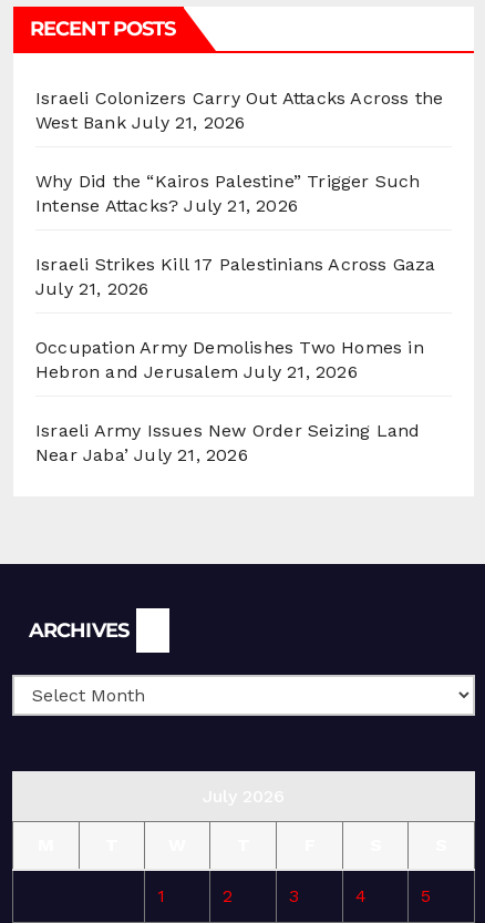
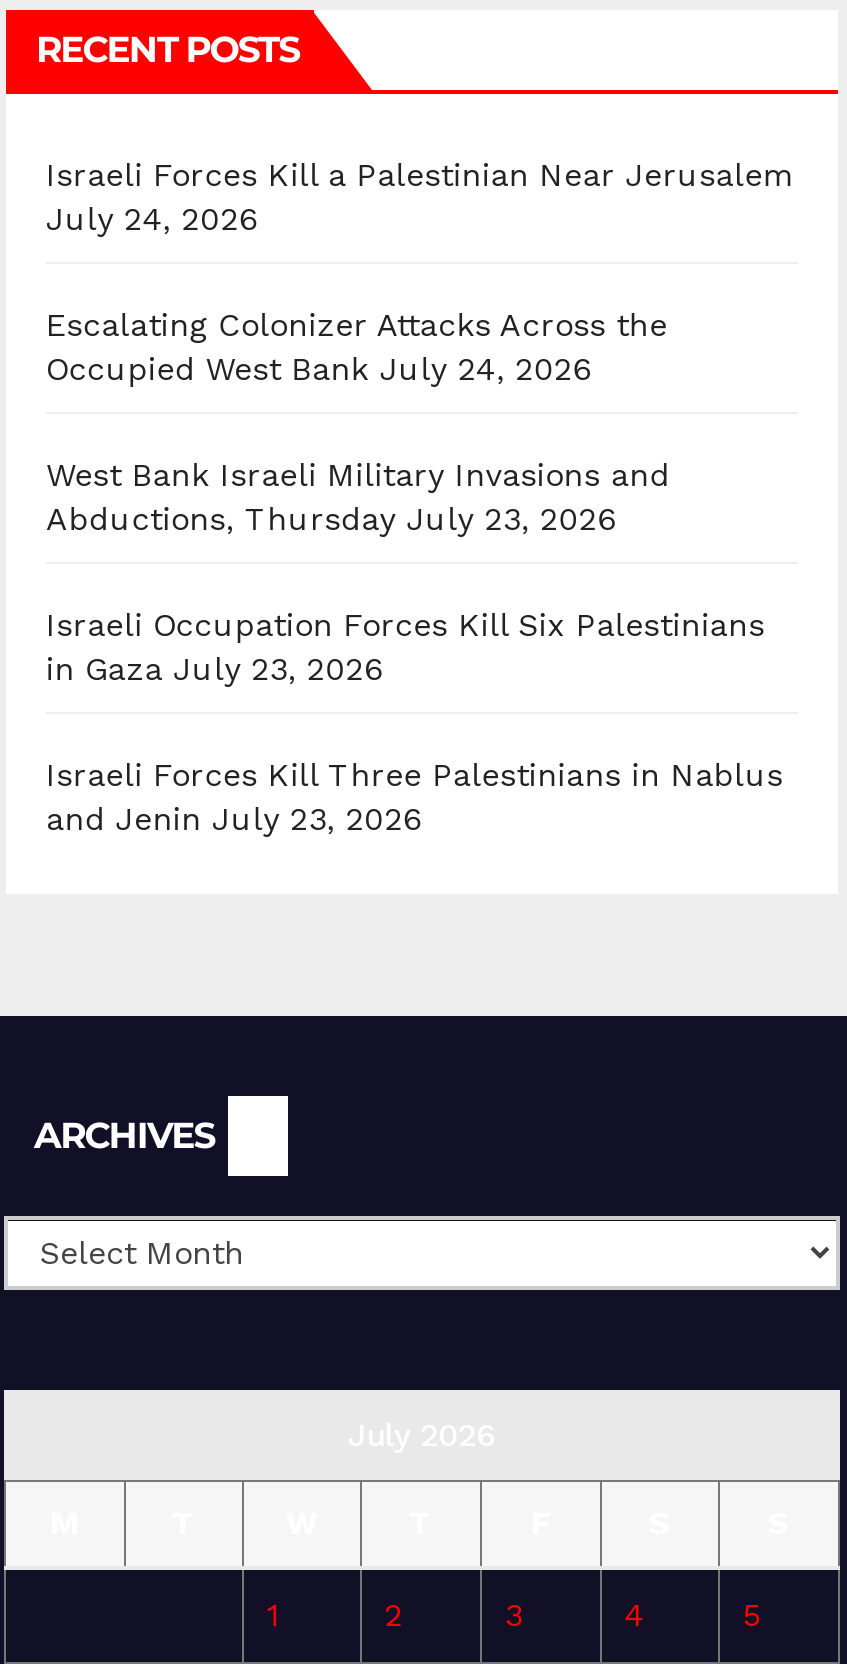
[35,88,443,133] Israeli Colonizers Carry Out Attacks Across the | West Bank July 21, 2026 -> [46,157,795,239] Israeli Forces Kill a Palestinian Near Jerusalem | July 24, 2026
[35,171,420,216] Why Did the “Kairos Palestine” Trigger Such | Intense Attacks? July 21, 2026 -> [46,307,668,389] Escalating Colonizer Attacks Across the | Occupied West Bank July 24, 2026
[35,254,436,300] Israeli Strikes Kill 17 Palestinians Across Gaza | July 21, 2026 -> [46,457,670,539] West Bank Israeli Military Invasions and | Abductions, Thursday July 23, 2026
[35,337,424,383] Occupation Army Demolishes Two Homes in | Hebron and Jerusalem July 21, 2026 -> [46,607,765,689] Israeli Occupation Forces Kill Six Palestinians | in Gaza July 23, 2026
[35,420,420,466] Israeli Army Issues New Order Seizing Land | Near Jaba’ July 21, 2026 -> [46,757,783,839] Israeli Forces Kill Three Palestinians in Nablus | and Jenin July 23, 2026

